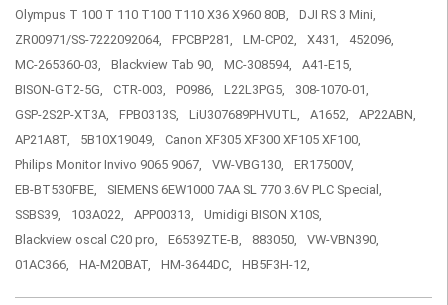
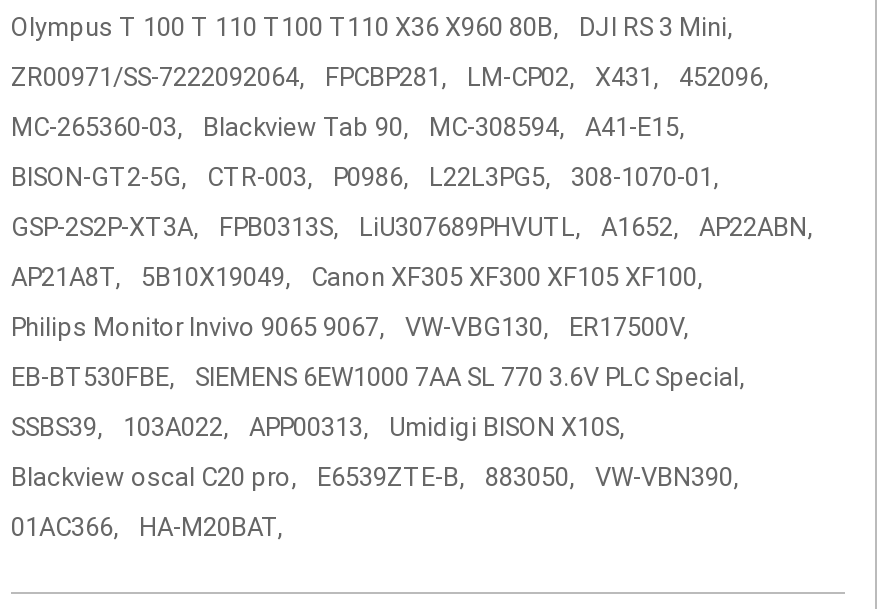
[161,257,310,272] HM-3644DC, | HB5F3H-12, -> none

